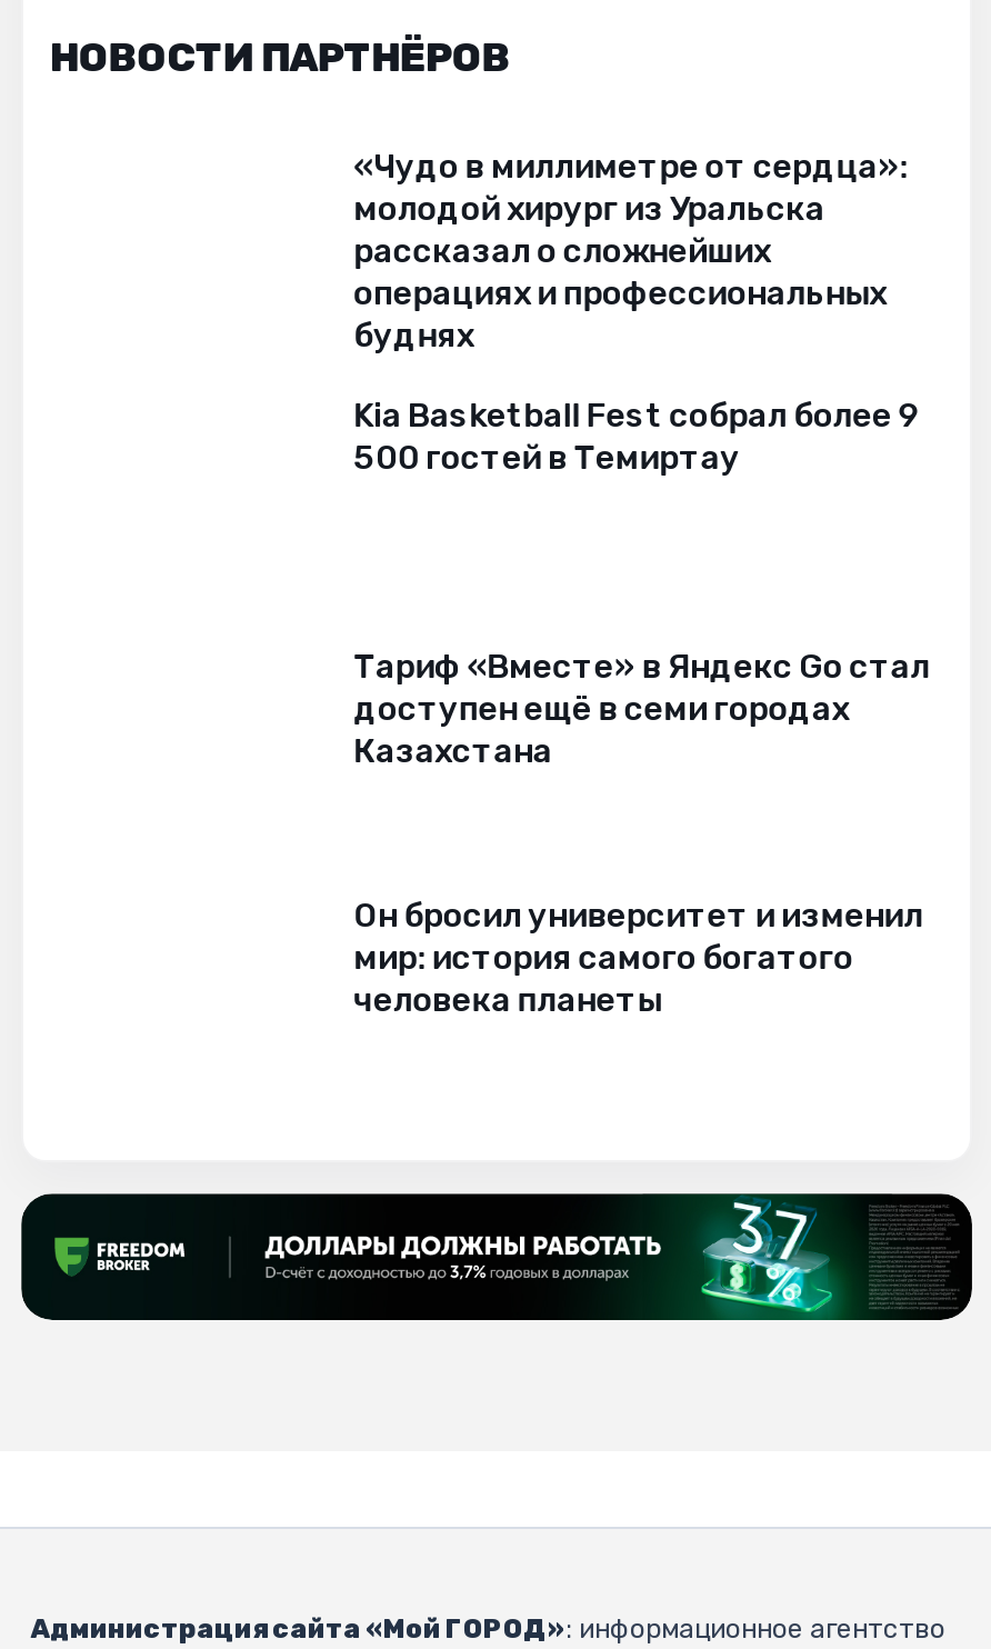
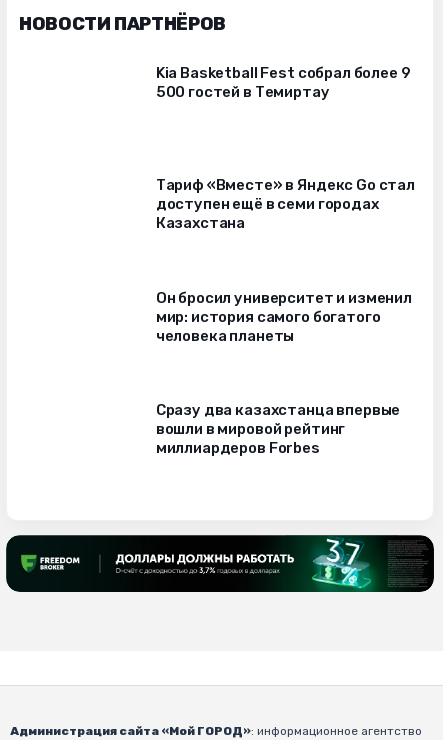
[354,146,908,355] «Чудо в миллиметре от сердца»: | молодой хирург из Уральска | рассказал о сложнейших | операциях и профессиональных | буднях -> none
moved [354,438,930,1021] -> [156,83,415,345]: 500 гостей в Темиртау | Тариф «Вместе» в Яндекс Go стал | доступен ещё в семи городах | Казахстана | Он бросил университет и изменил | мир: история самого богатого | человека планеты
none -> [156,401,400,457] Сразу два казахстанца впервые | вошли в мировой рейтинг | миллиардеров Forbes

